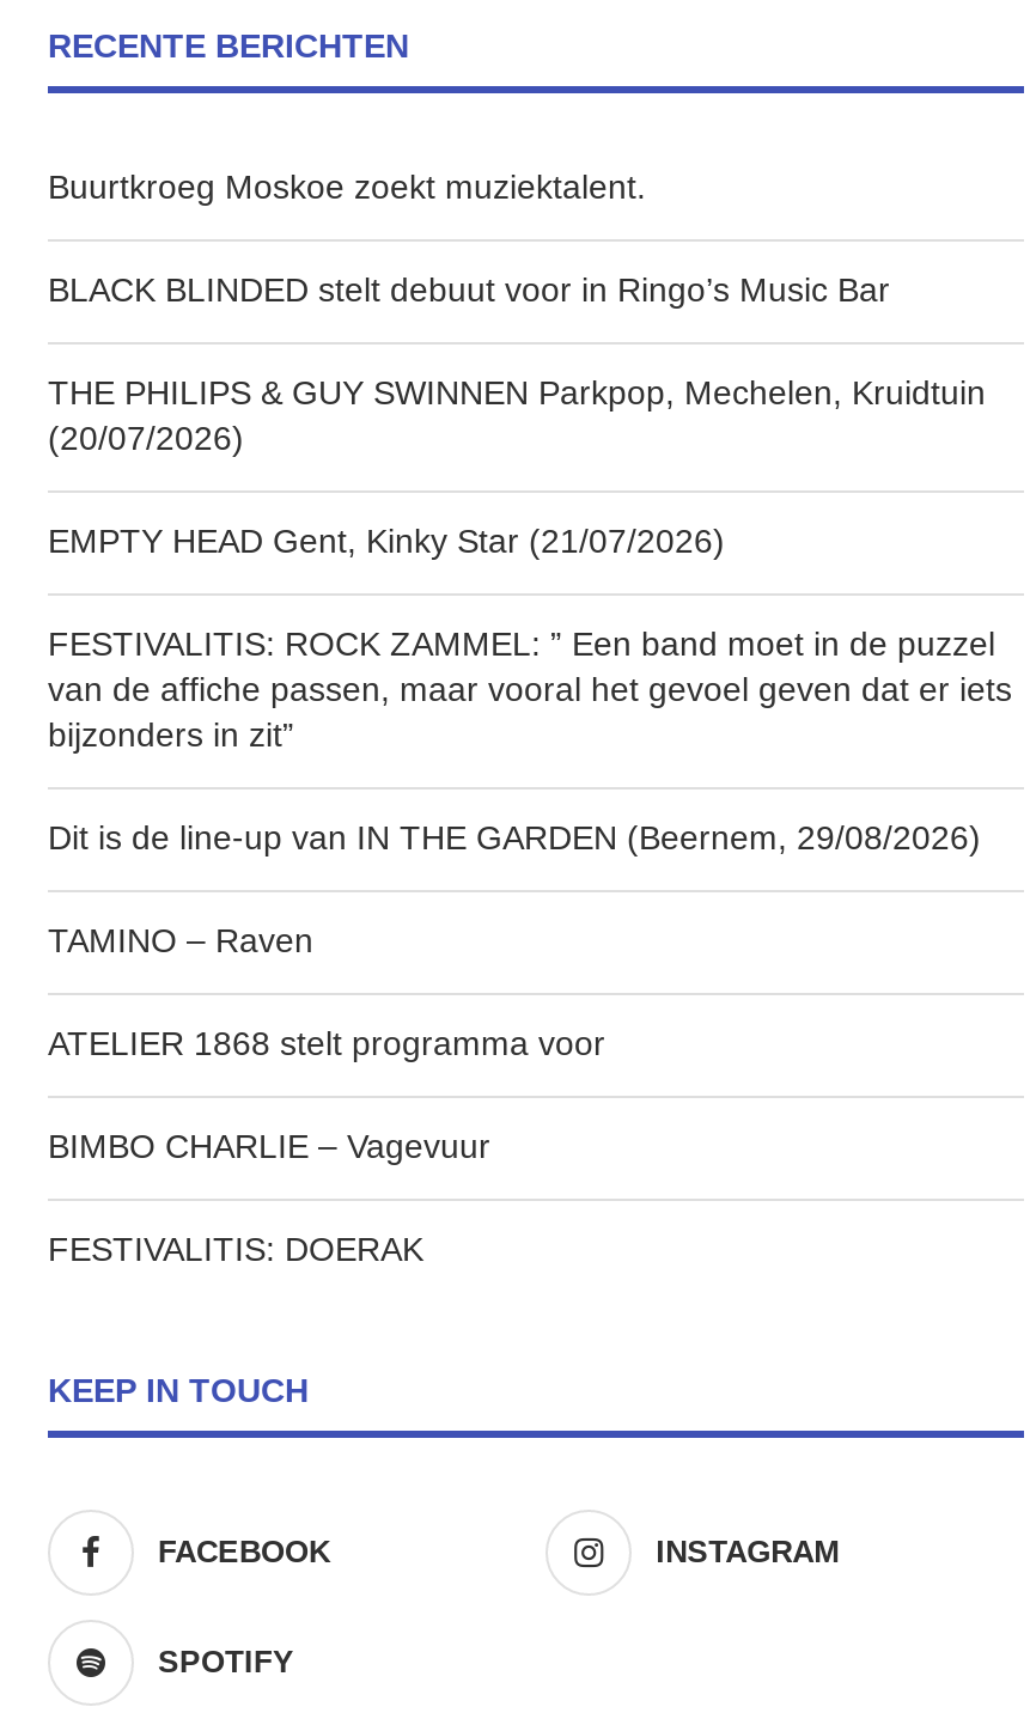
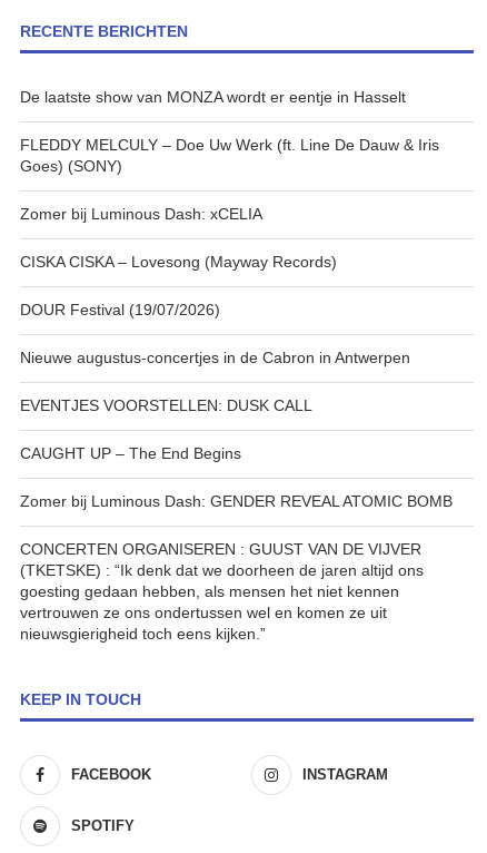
[48,168,646,207] Buurtkroeg Moskoe zoekt muziektalent. -> [20,88,406,106] De laatste show van MONZA wordt er eentje in Hasselt
[48,271,890,310] BLACK BLINDED stelt debuut voor in Ringo’s Music Bar -> [20,136,439,175] FLEDDY MELCULY – Doe Uw Werk (ft. Line De Dauw & Iris | Goes) (SONY)
[48,374,986,458] THE PHILIPS & GUY SWINNEN Parkpop, Mechelen, Kruidtuin | (20/07/2026) -> [20,205,262,223] Zomer bij Luminous Dash: xCELIA
[48,523,725,561] EMPTY HEAD Gent, Kinky Star (21/07/2026) -> [20,253,337,271] CISKA CISKA – Lovesong (Mayway Records)
[48,625,1012,755] FESTIVALITIS: ROCK ZAMMEL: ” Een band moet in de puzzel | van de affiche passen, maar vooral het gevoel geven dat er iets | bijzonders in zit” -> [20,301,220,319] DOUR Festival (19/07/2026)
[48,819,981,857] Dit is de line-up van IN THE GARDEN (Beernem, 29/08/2026) -> [20,349,410,367] Nieuwe augustus-concertjes in de Cabron in Antwerpen
[48,922,313,960] TAMINO – Raven -> [20,397,312,415] EVENTJES VOORSTELLEN: DUSK CALL
[48,1025,605,1063] ATELIER 1868 stelt programma voor -> [20,445,241,463] CAUGHT UP – The End Begins
[48,1128,490,1166] BIMBO CHARLIE – Vagevuur -> [20,493,453,510] Zomer bij Luminous Dash: GENDER REVEAL ATOMIC BOMB
[48,1231,423,1269] FESTIVALITIS: DOERAK -> [20,541,424,643] CONCERTEN ORGANISEREN : GUUST VAN DE VIJVER | (TKETSKE) : “Ik denk dat we doorheen de jaren altijd ons | goesting gedaan hebben, als mensen het niet kennen | vertrouwen ze ons ondertussen wel en komen ze uit | nieuwsgierigheid toch eens kijken.”

